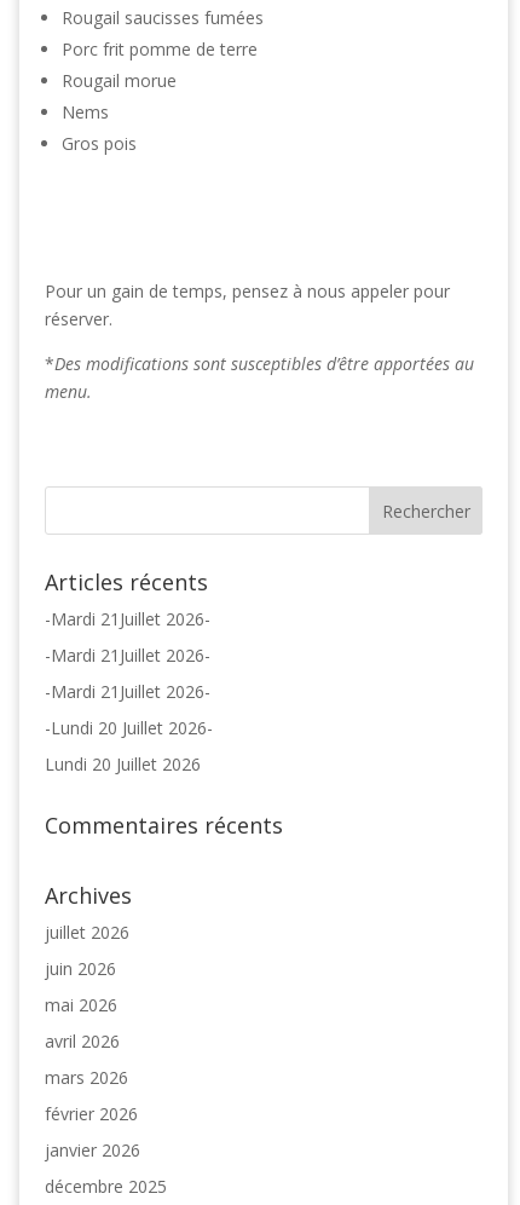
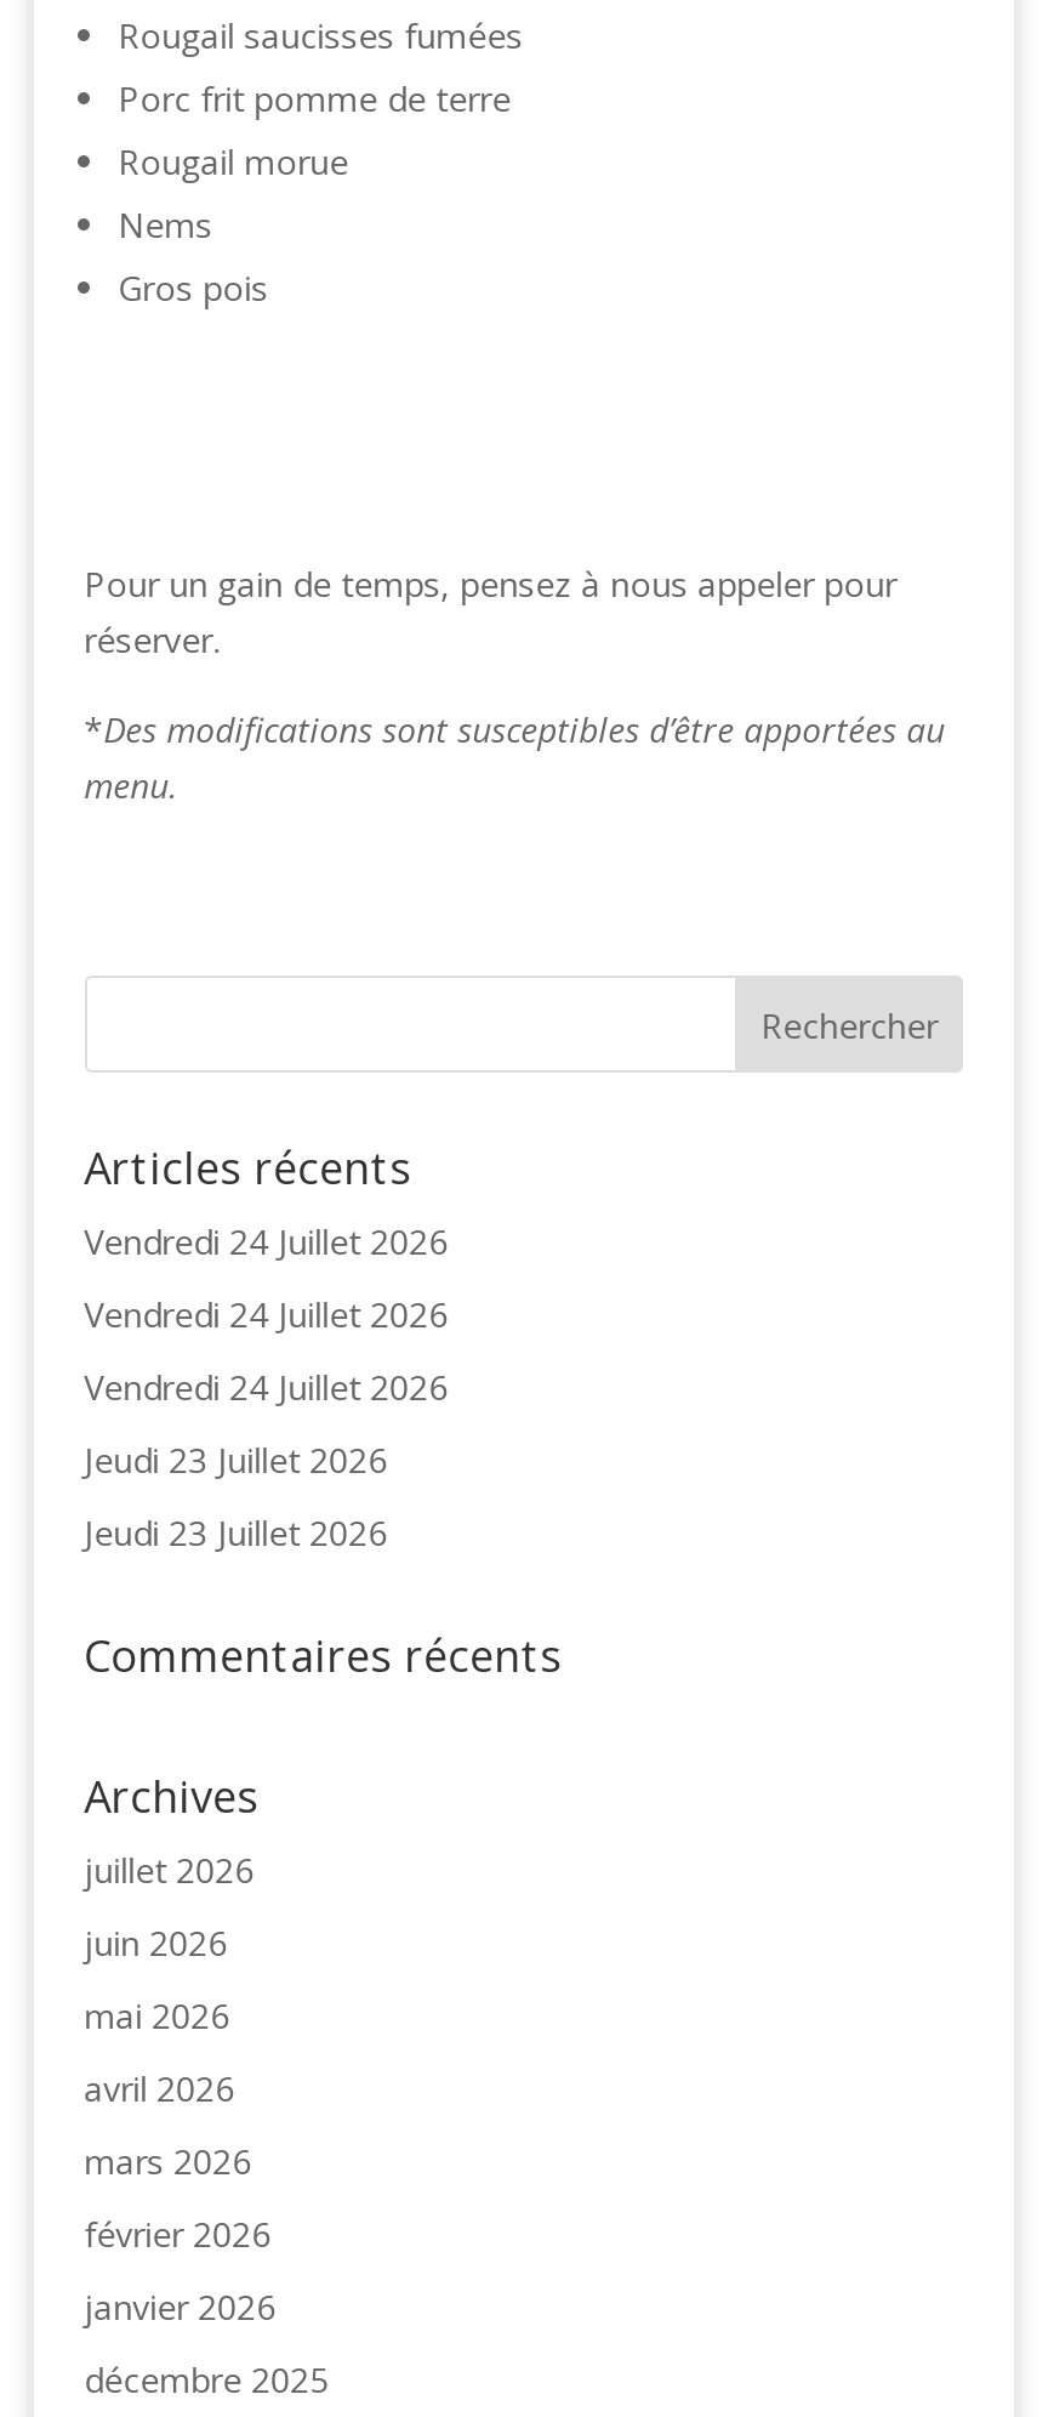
[44,607,210,630] -Mardi 21Juillet 2026- -> [84,1218,448,1264] Vendredi 24 Juillet 2026
[44,643,210,666] -Mardi 21Juillet 2026- -> [84,1291,448,1337] Vendredi 24 Juillet 2026
[44,680,210,703] -Mardi 21Juillet 2026- -> [84,1363,448,1409] Vendredi 24 Juillet 2026
[44,716,212,739] -Lundi 20 Juillet 2026- -> [84,1436,387,1482] Jeudi 23 Juillet 2026
[44,752,200,775] Lundi 20 Juillet 2026 -> [84,1509,387,1555] Jeudi 23 Juillet 2026

